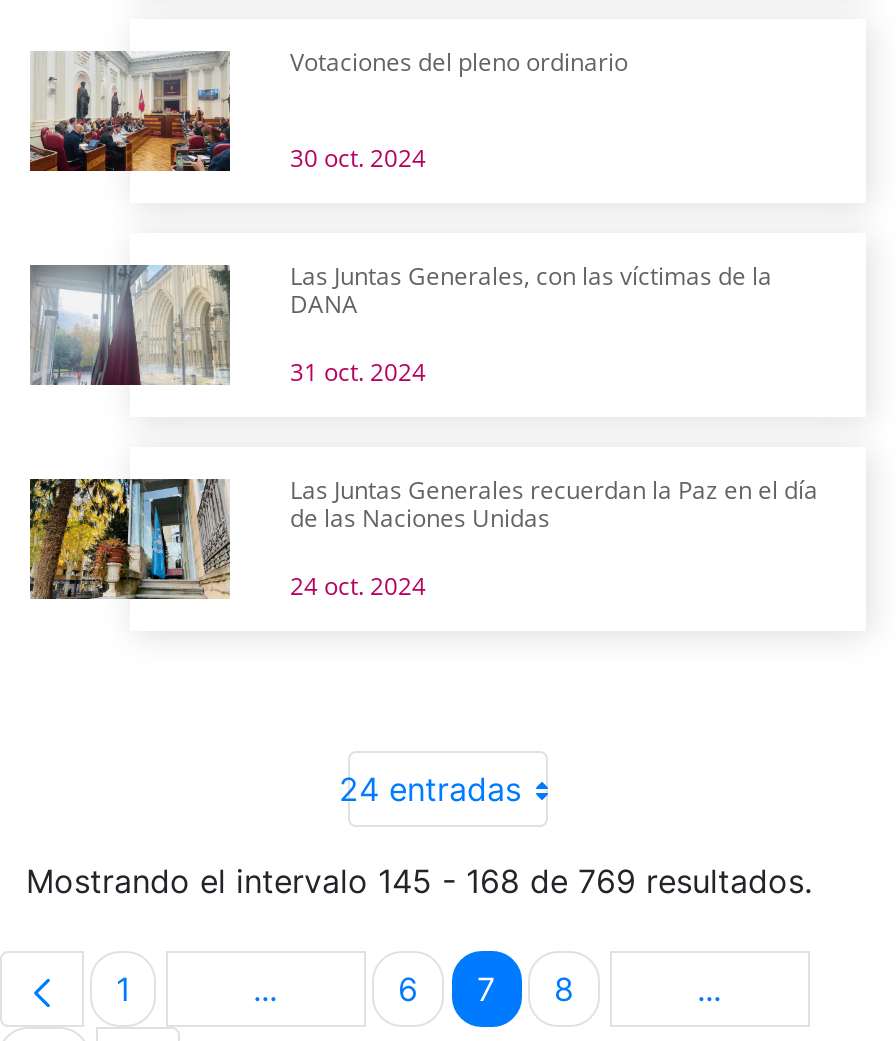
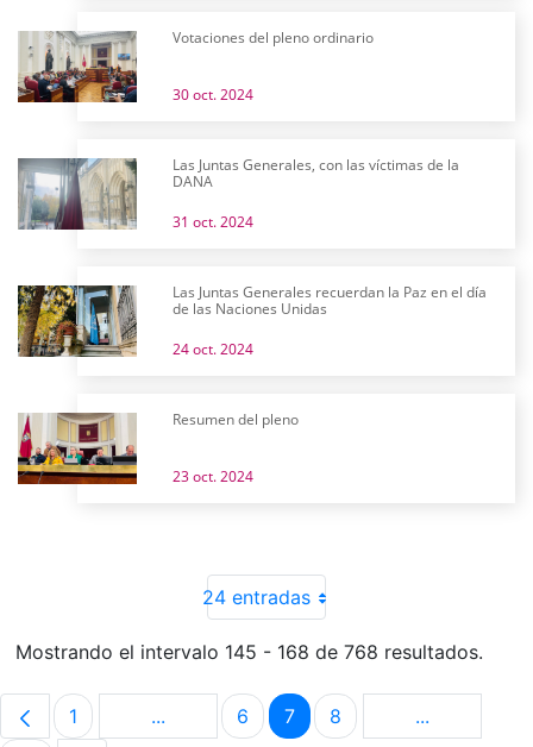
none -> [17,409,299,487] [image] | Resumen del pleno | 23 oct. 2024
[26,861,812,901] Mostrando el intervalo 145 - 168 de 769 resultados. -> [15,640,483,664] Mostrando el intervalo 145 - 168 de 768 resultados.

